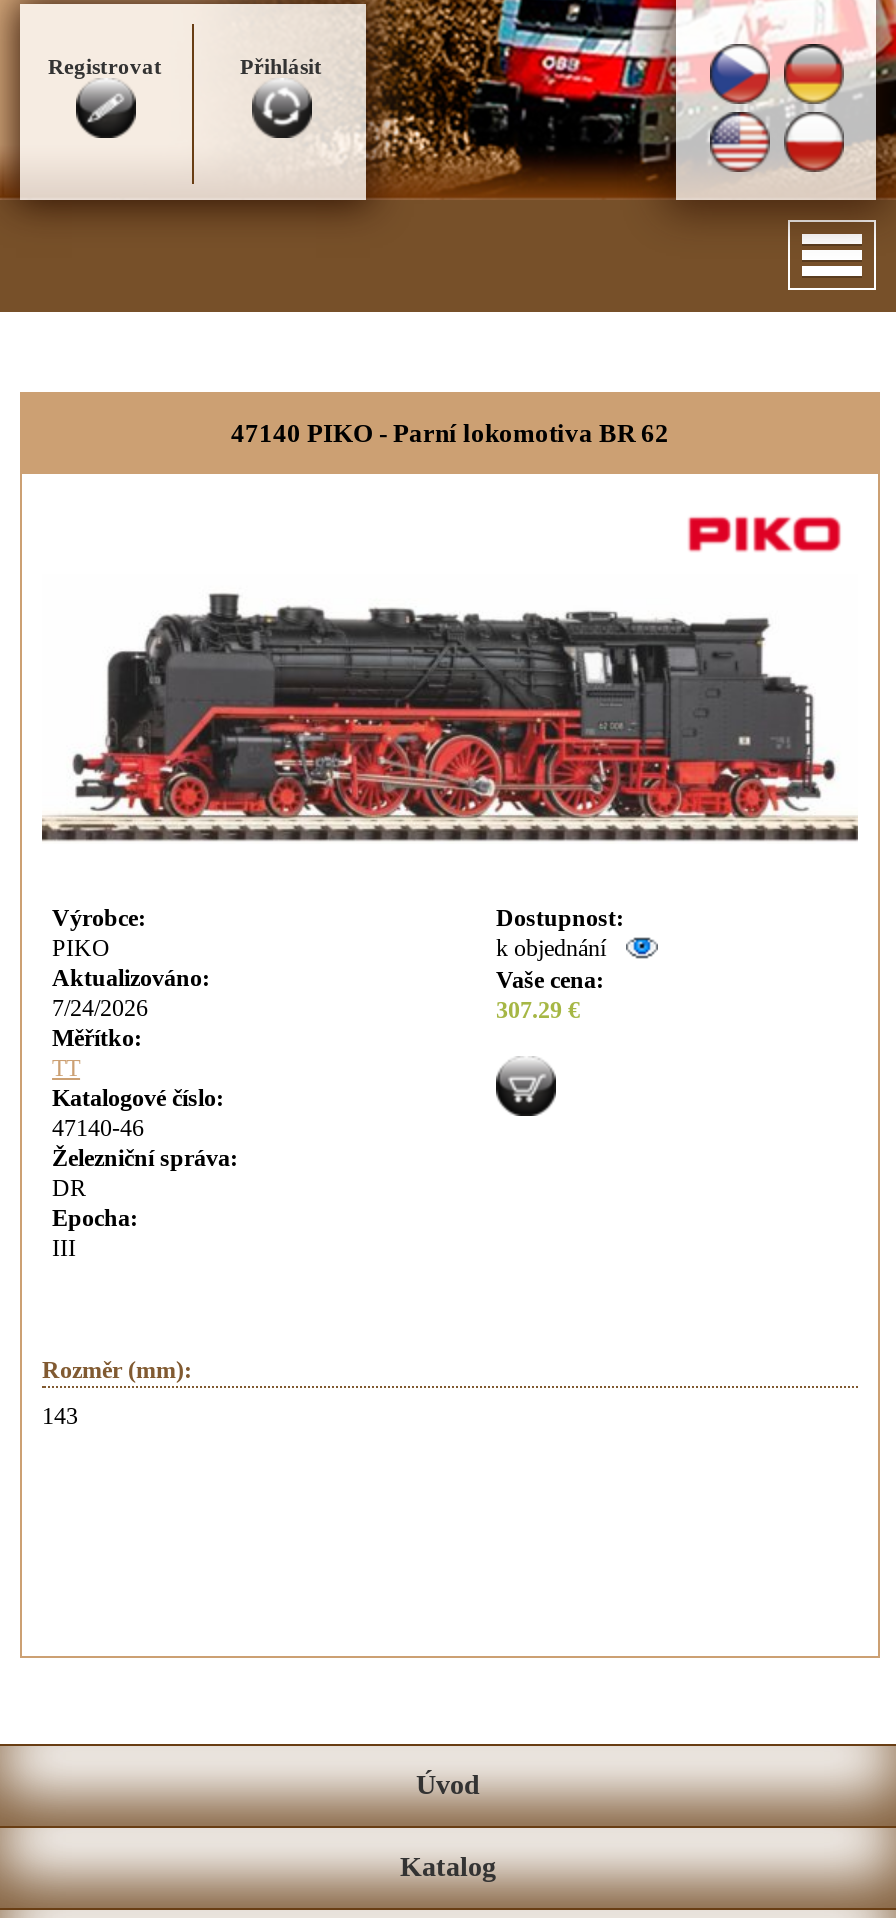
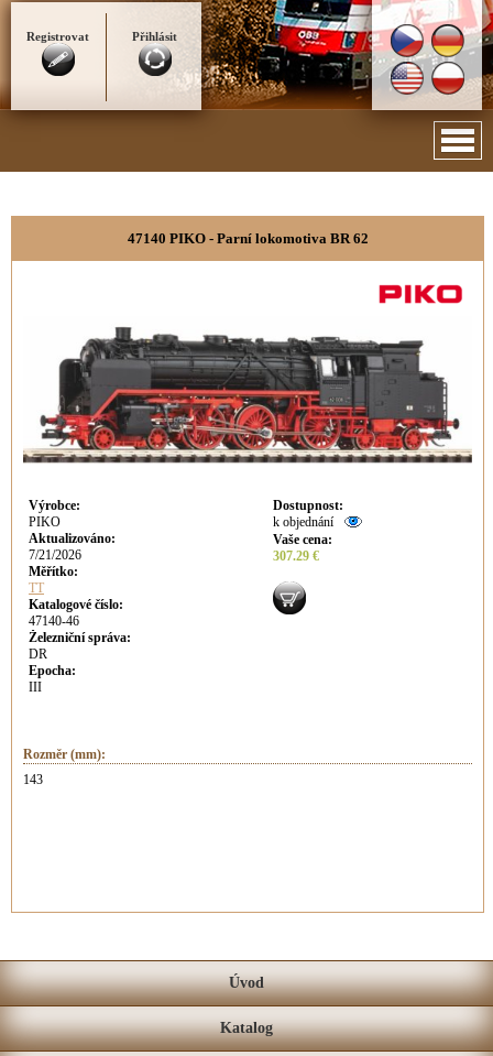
[52,993,148,1021] 7/24/2026 -> [29,547,81,562] 7/21/2026

